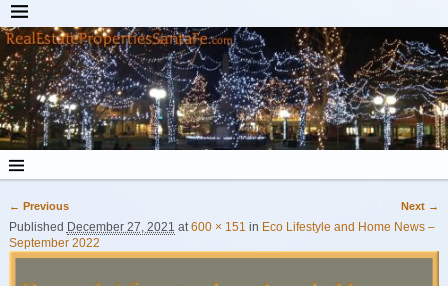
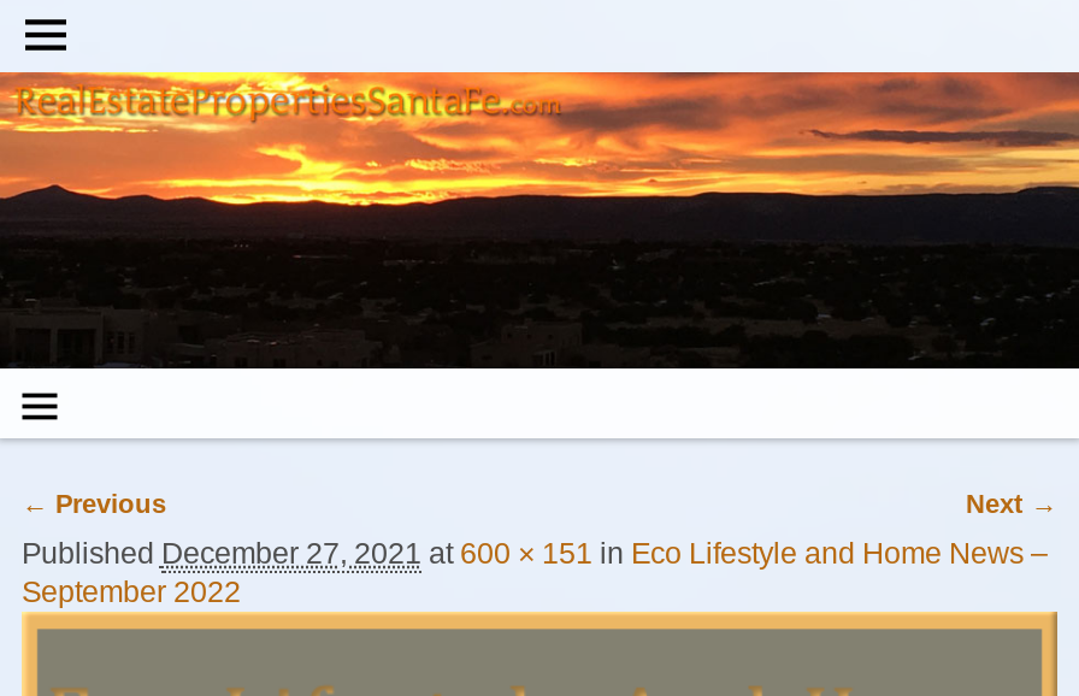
[3,26,445,151] [image] -> [7,70,1072,371] [image]

